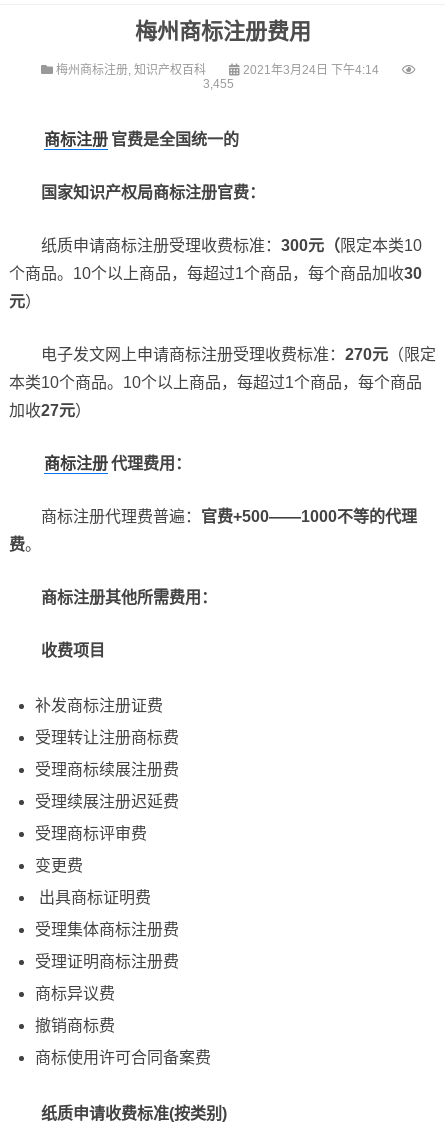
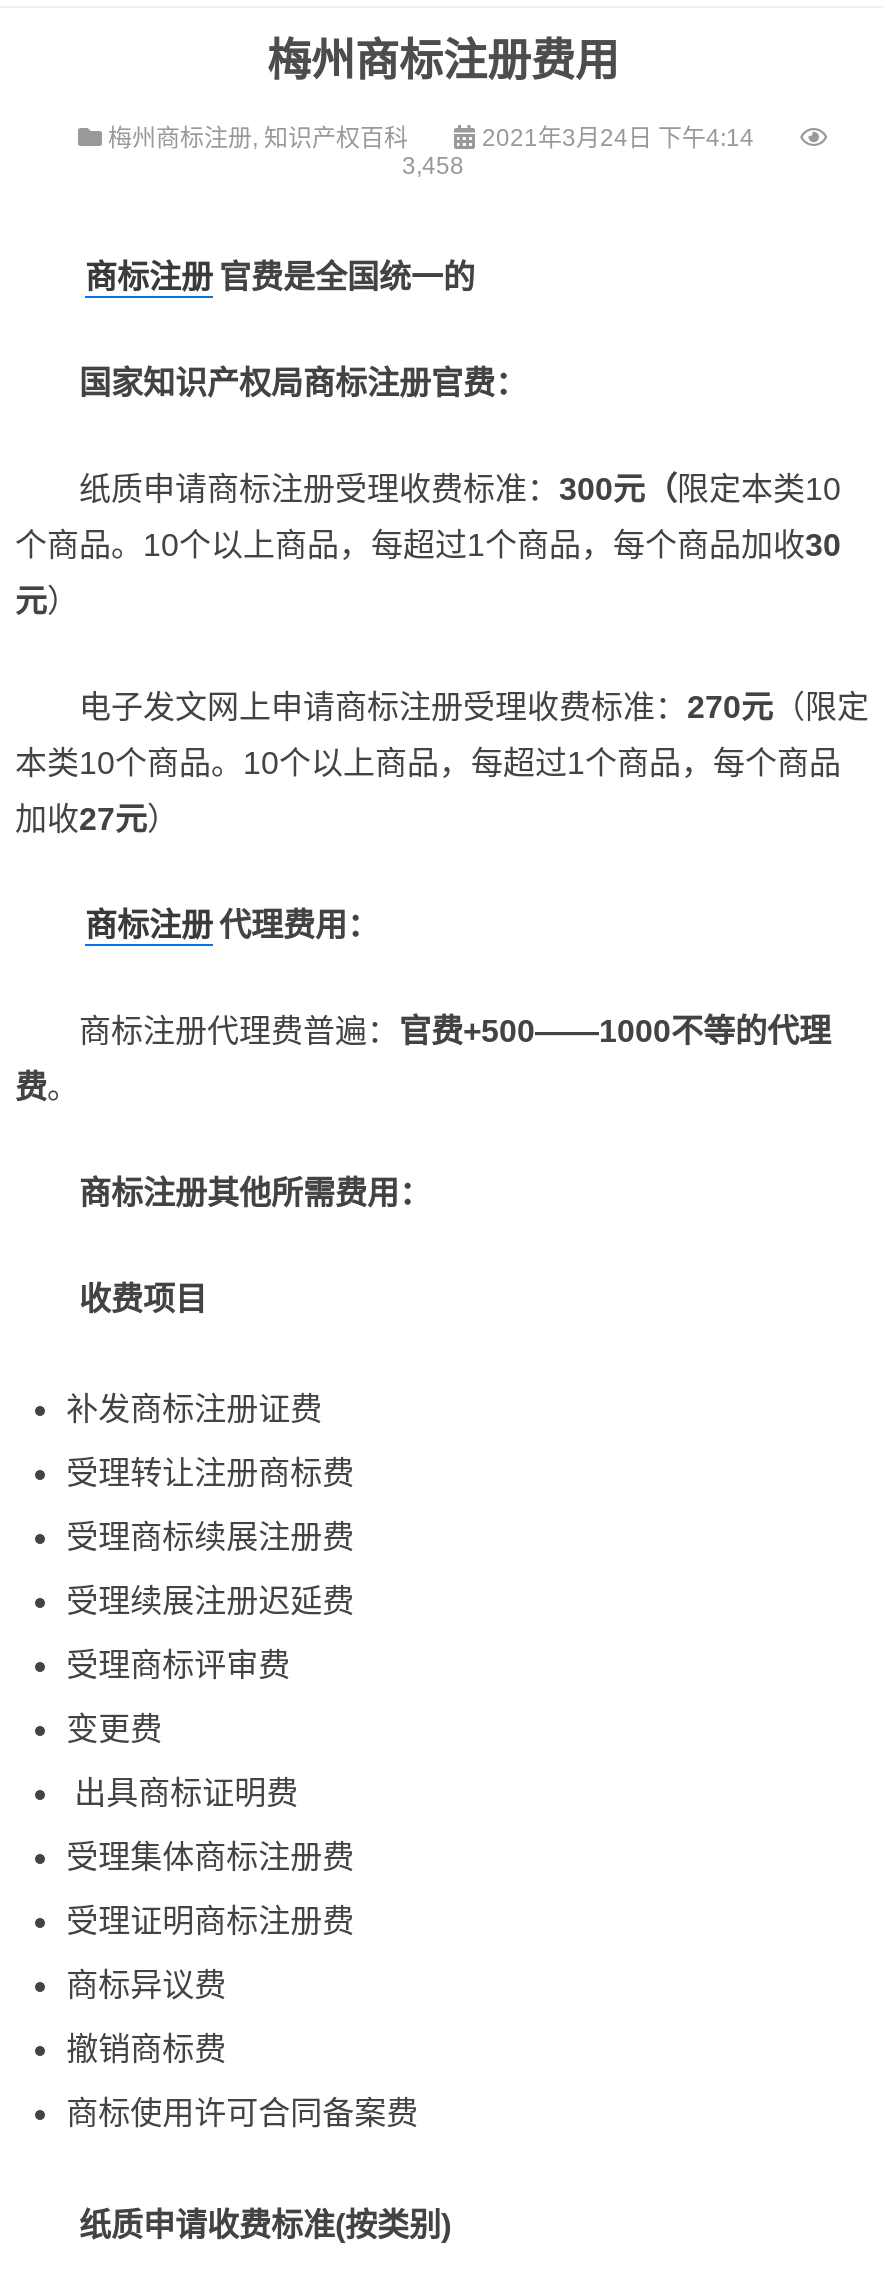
[202,77,233,91] 3,455 -> [402,152,464,180] 3,458

